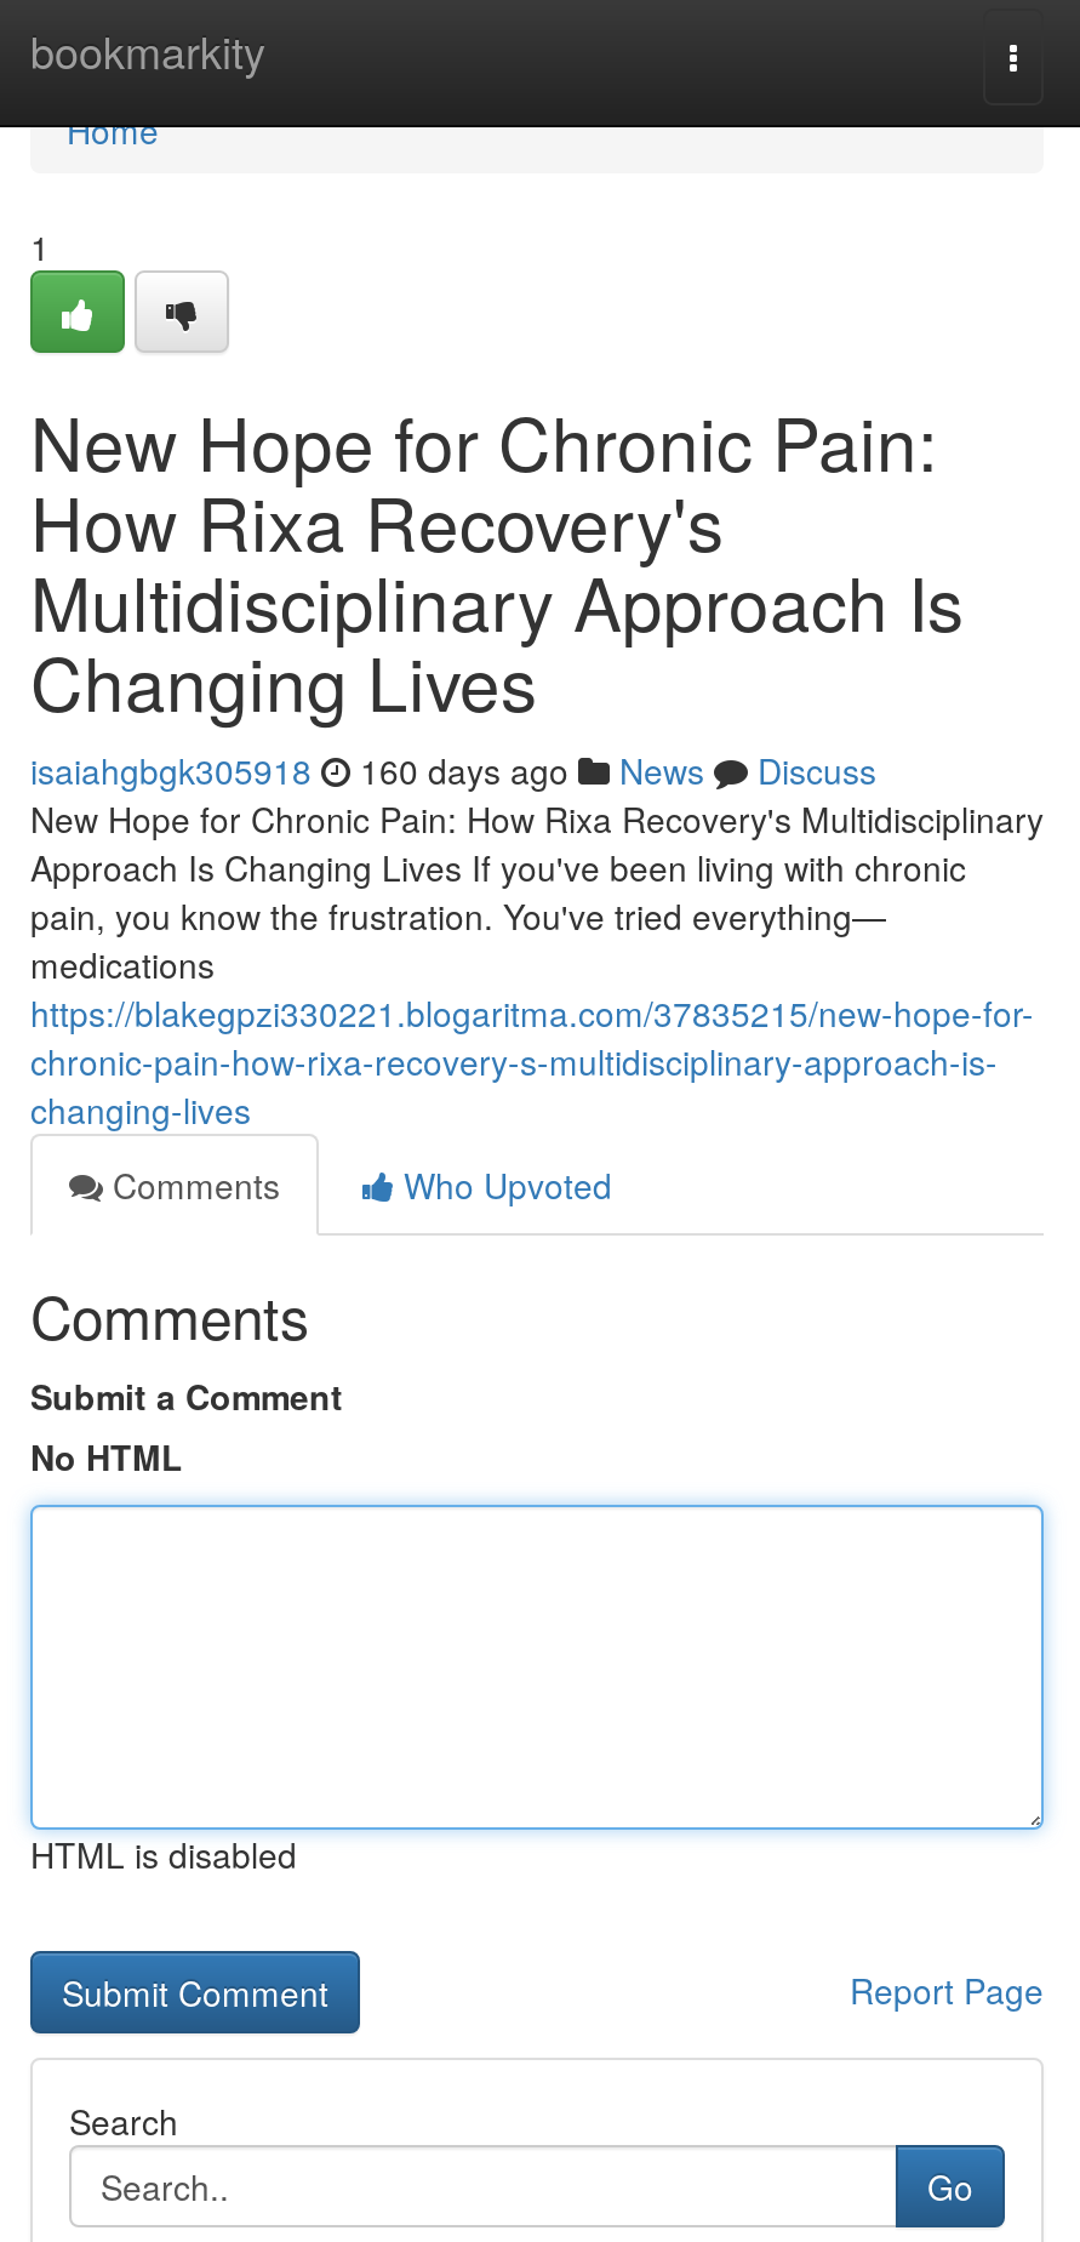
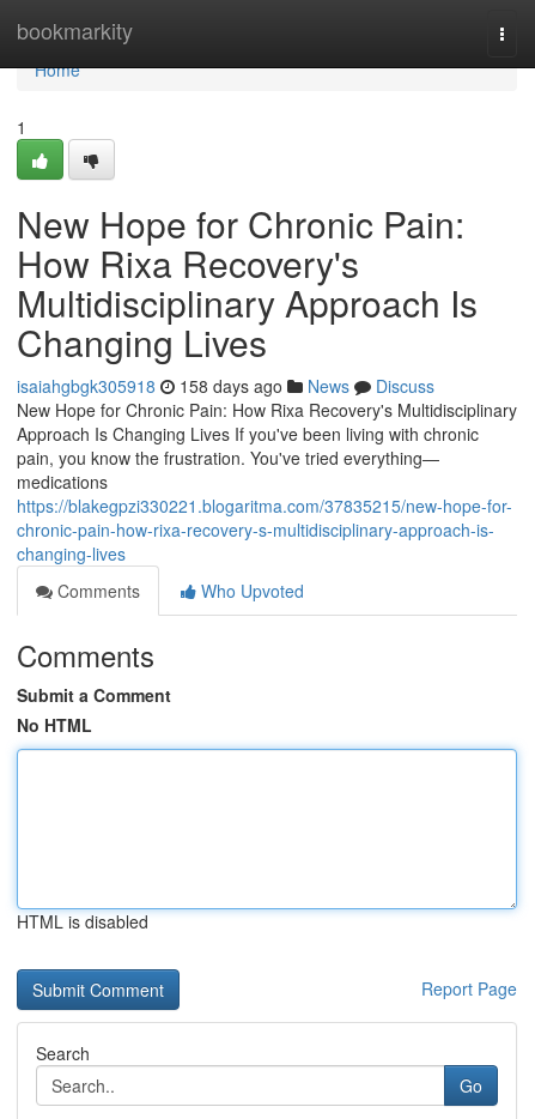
[30,746,876,794] isaiahgbgk305918 160 days ago News Discuss -> [17,374,434,398] isaiahgbgk305918 158 days ago News Discuss

